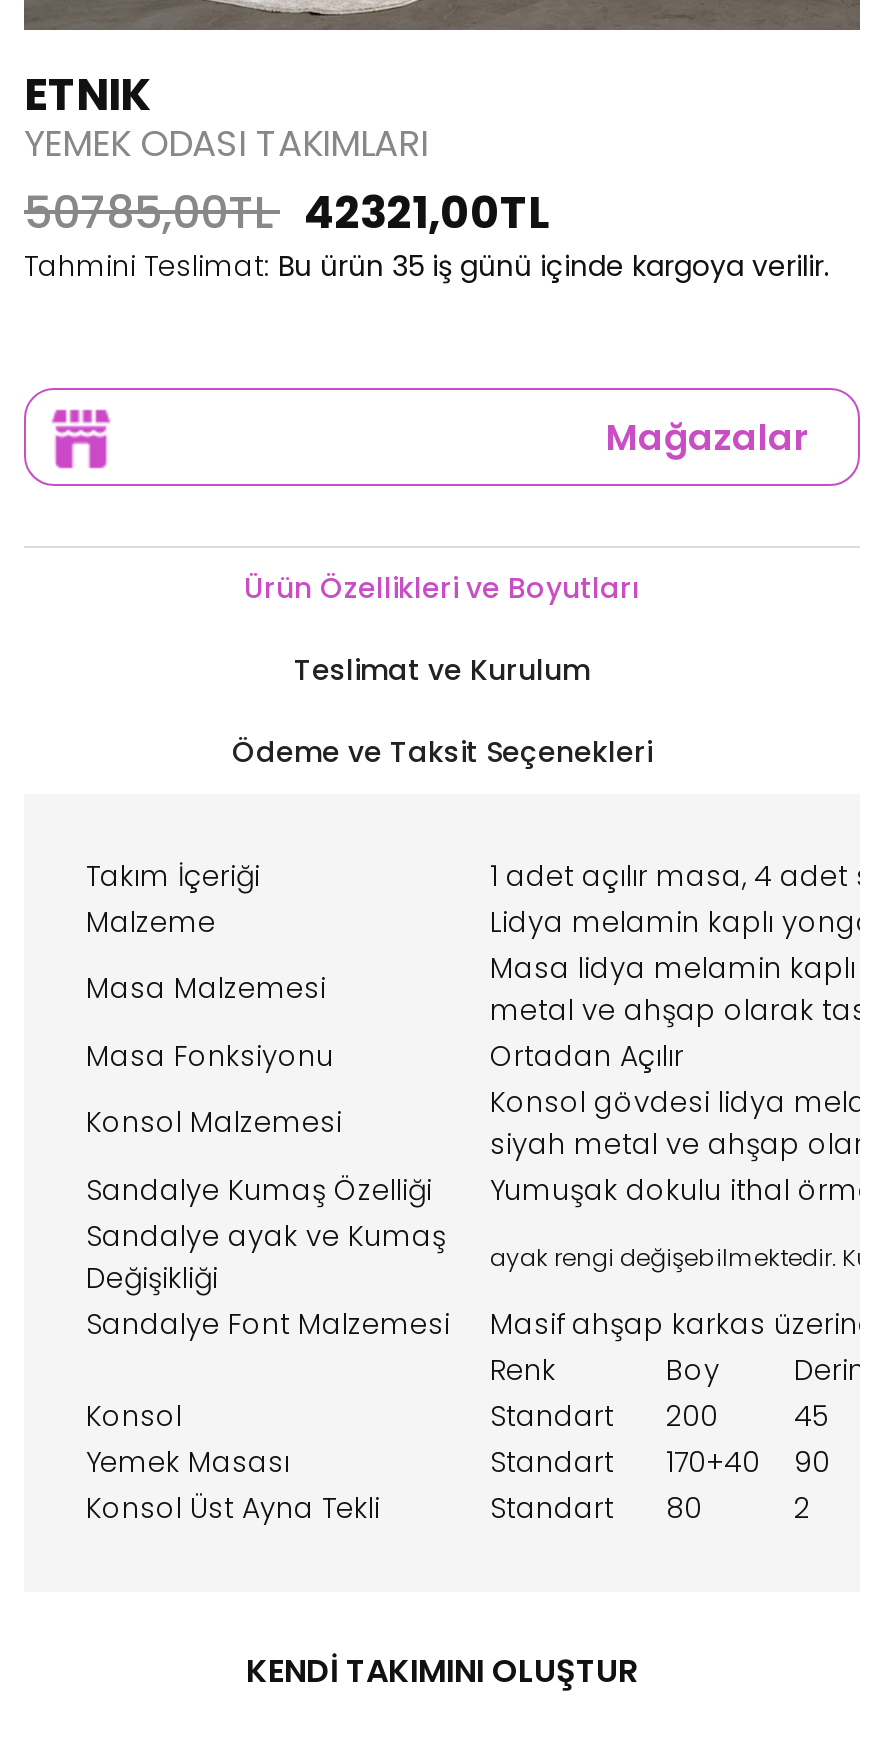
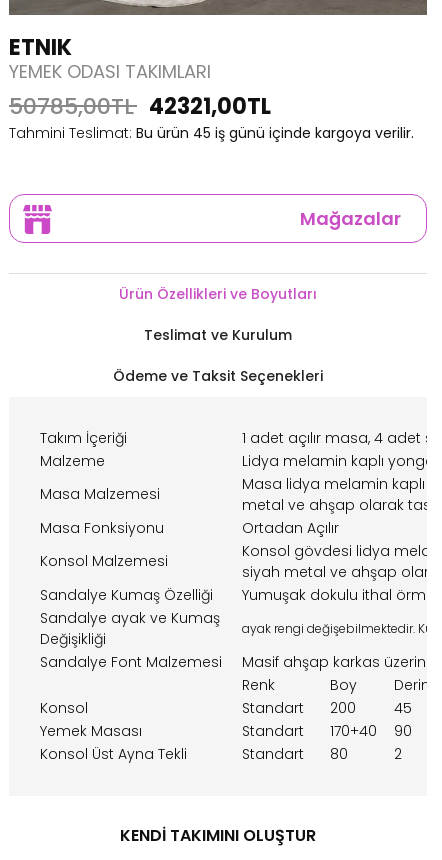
[24,246,830,286] Tahmini Teslimat: Bu ürün 35 iş günü içinde kargoya verilir. -> [9,123,414,143] Tahmini Teslimat: Bu ürün 45 iş günü içinde kargoya verilir.

